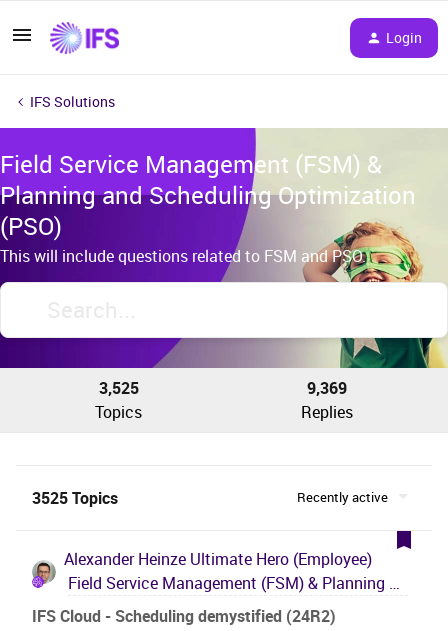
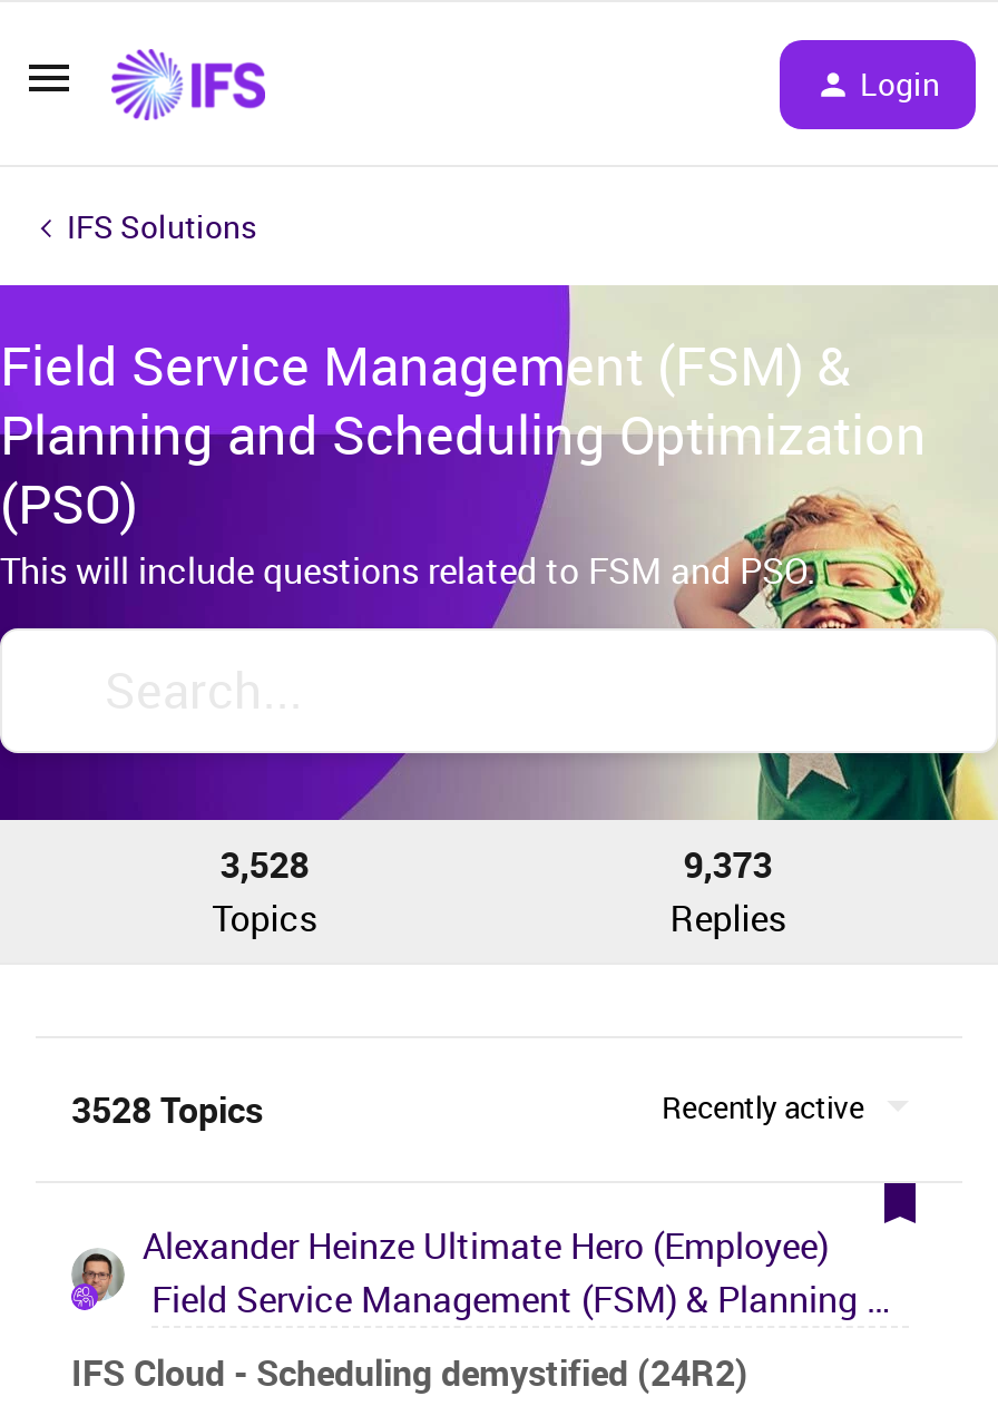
[99,377,139,399] 3,525 -> [220,840,309,889] 3,528
[307,377,347,399] 9,369 -> [683,840,773,889] 9,373
[32,487,118,509] 3525 Topics -> [71,1085,263,1134] 3528 Topics

